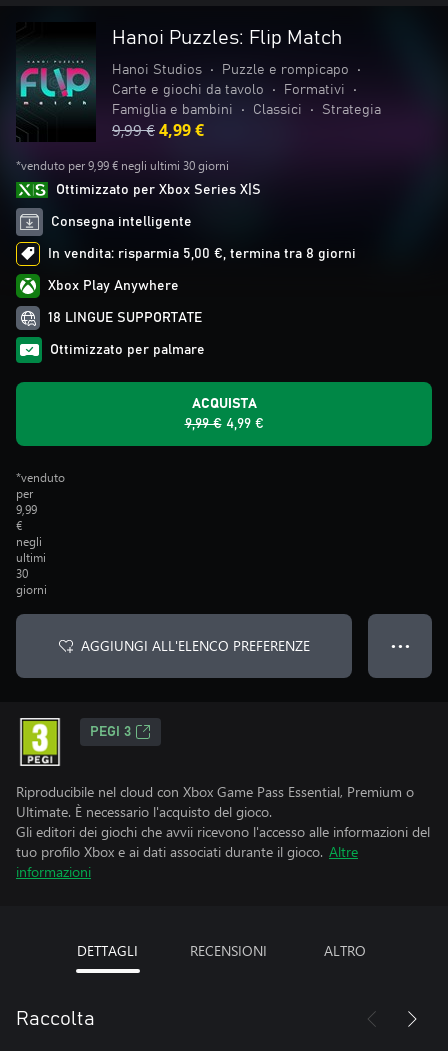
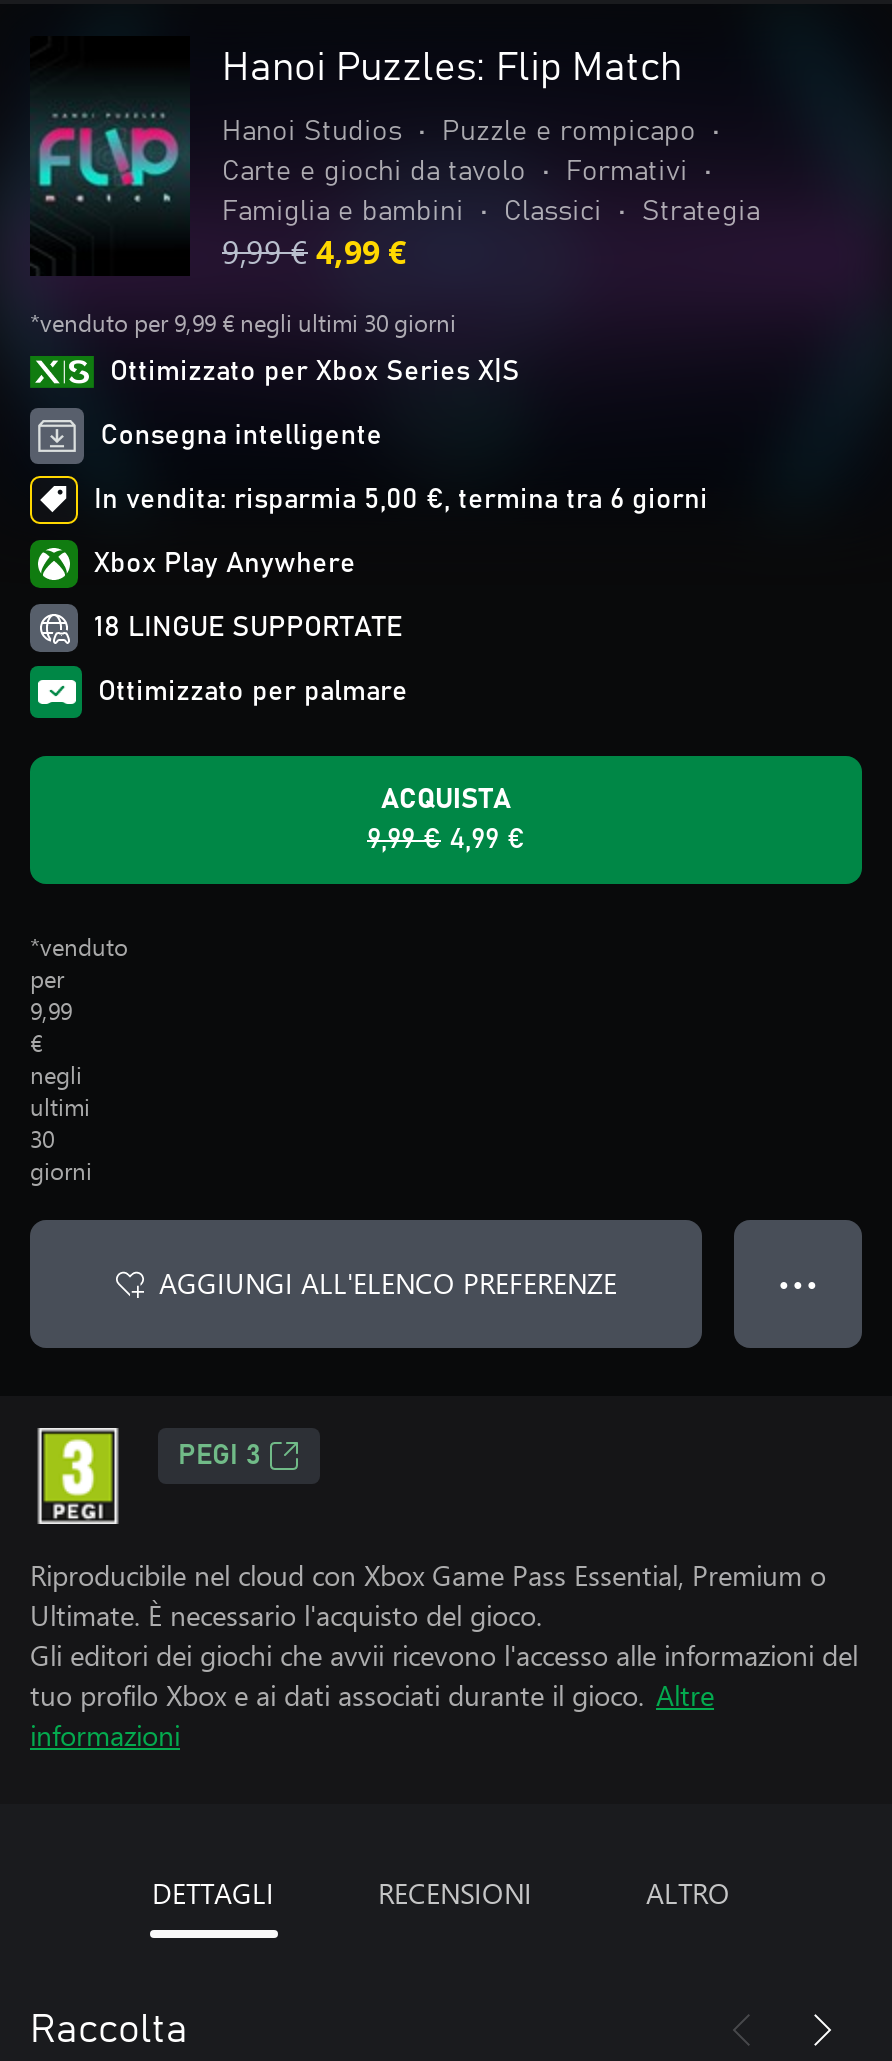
[48,247,356,261] In vendita: risparmia 5,00 €, termina tra 8 giorni -> [94,486,708,514] In vendita: risparmia 5,00 €, termina tra 6 giorni

